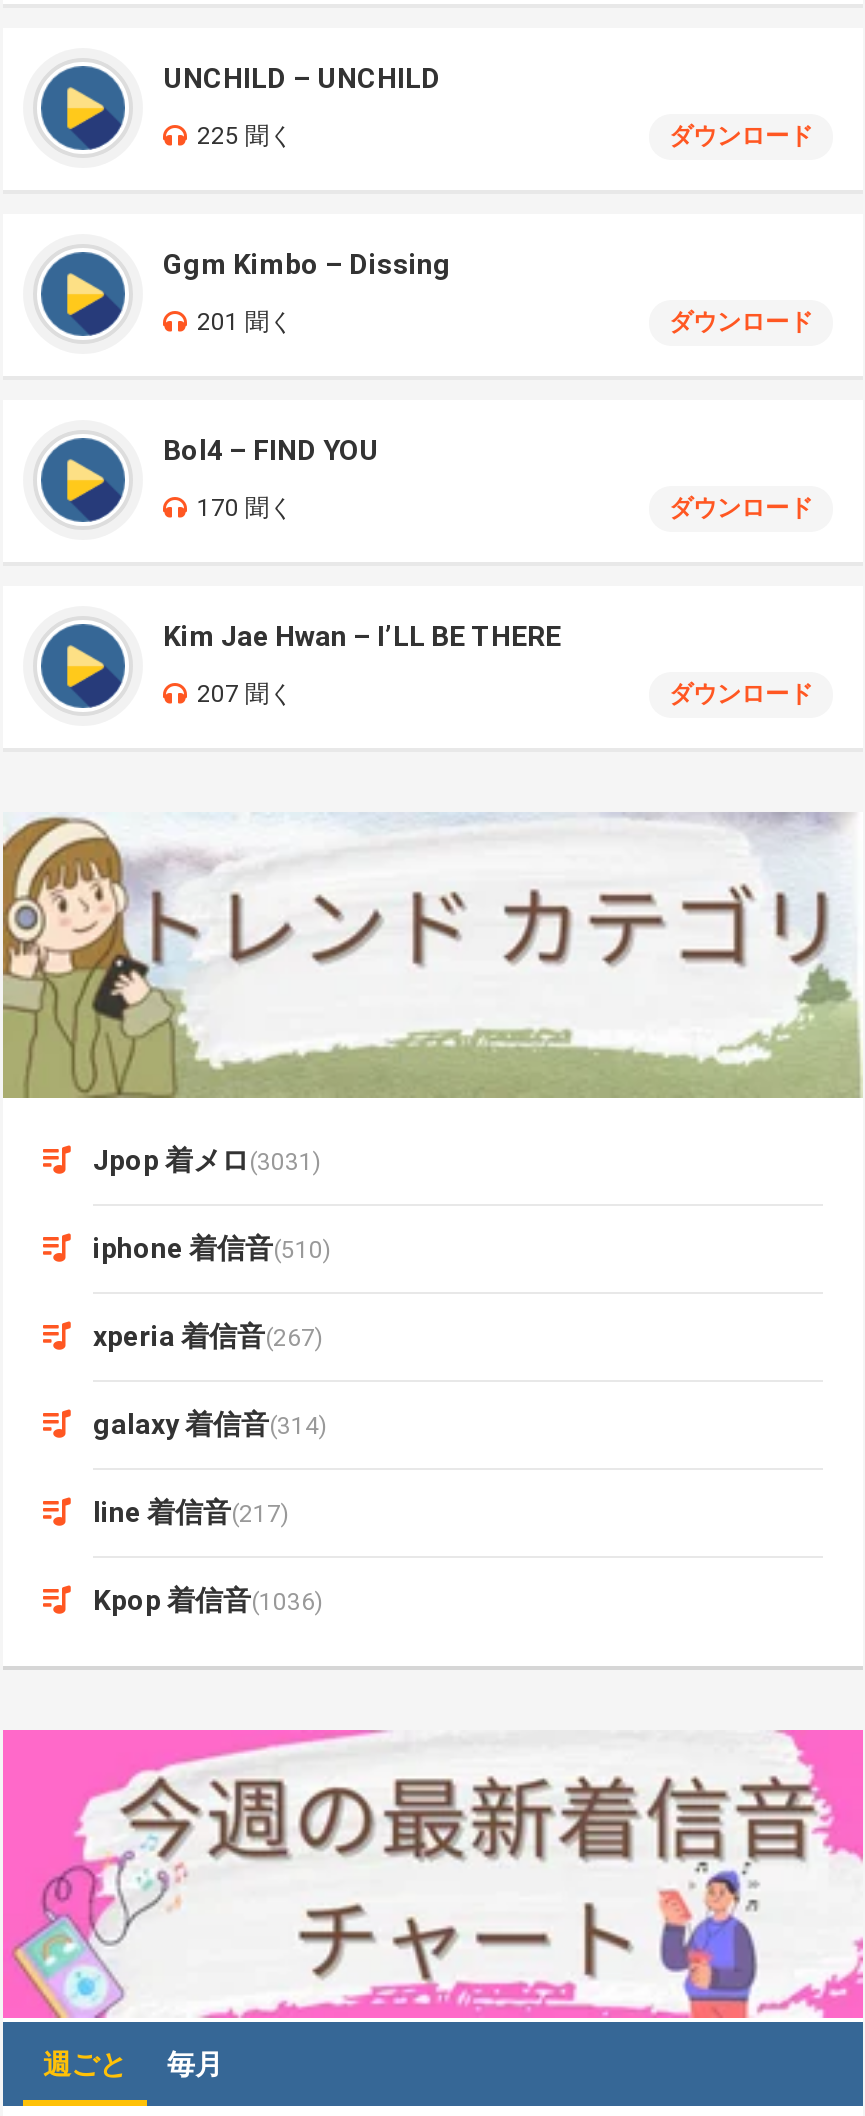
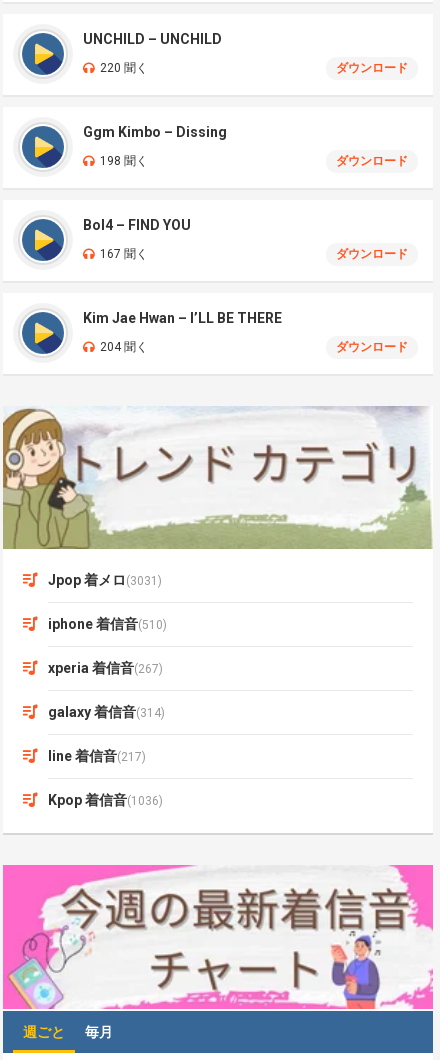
[197,122,293,150] 225 聞く -> [100,61,148,75] 220 聞く
[197,308,293,336] 201 聞く -> [100,154,148,168] 198 聞く
[197,494,293,522] 170 聞く -> [100,247,148,261] 167 聞く
[197,680,293,708] 207 聞く -> [100,340,148,354] 204 聞く

